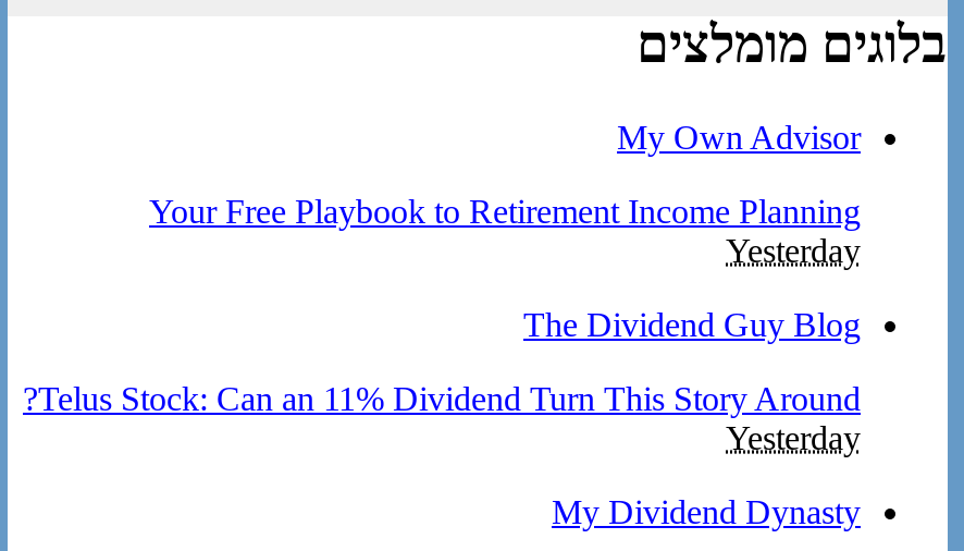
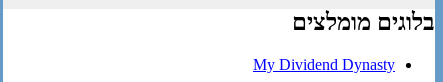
[38,119,861,457] My Own Advisor | Your Free Playbook to Retirement Income Planning | Yesterday | The Dividend Guy Blog | Telus Stock: Can an 11% Dividend Turn This Story Around? | Yesterday -> none

